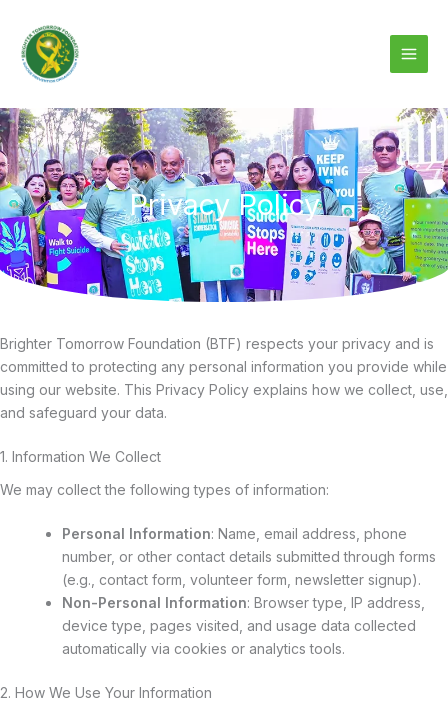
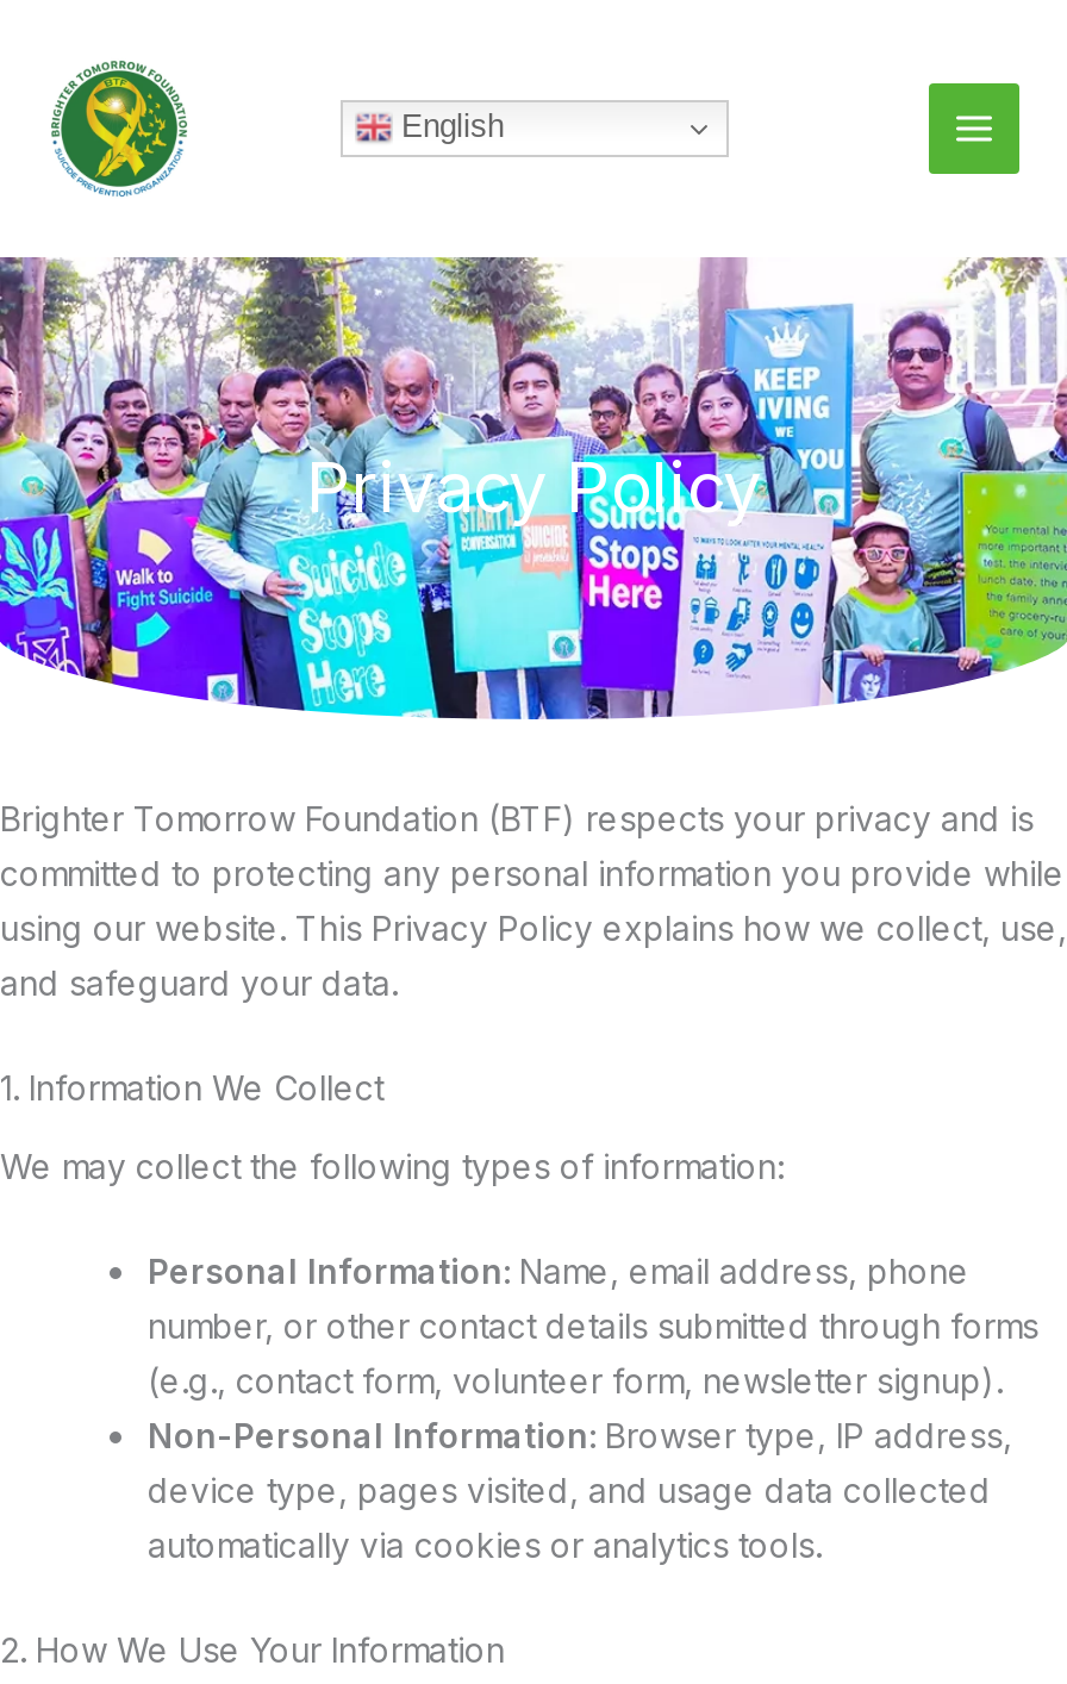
none -> [392,108,504,144] English

